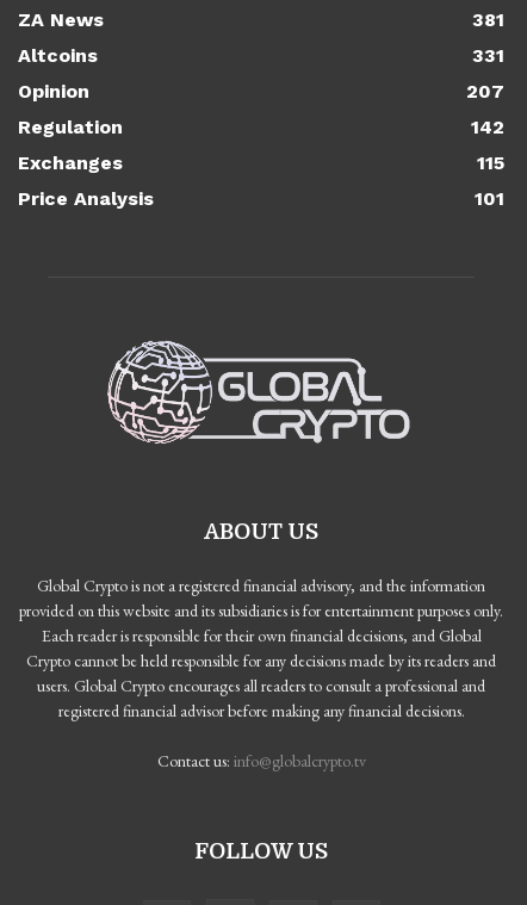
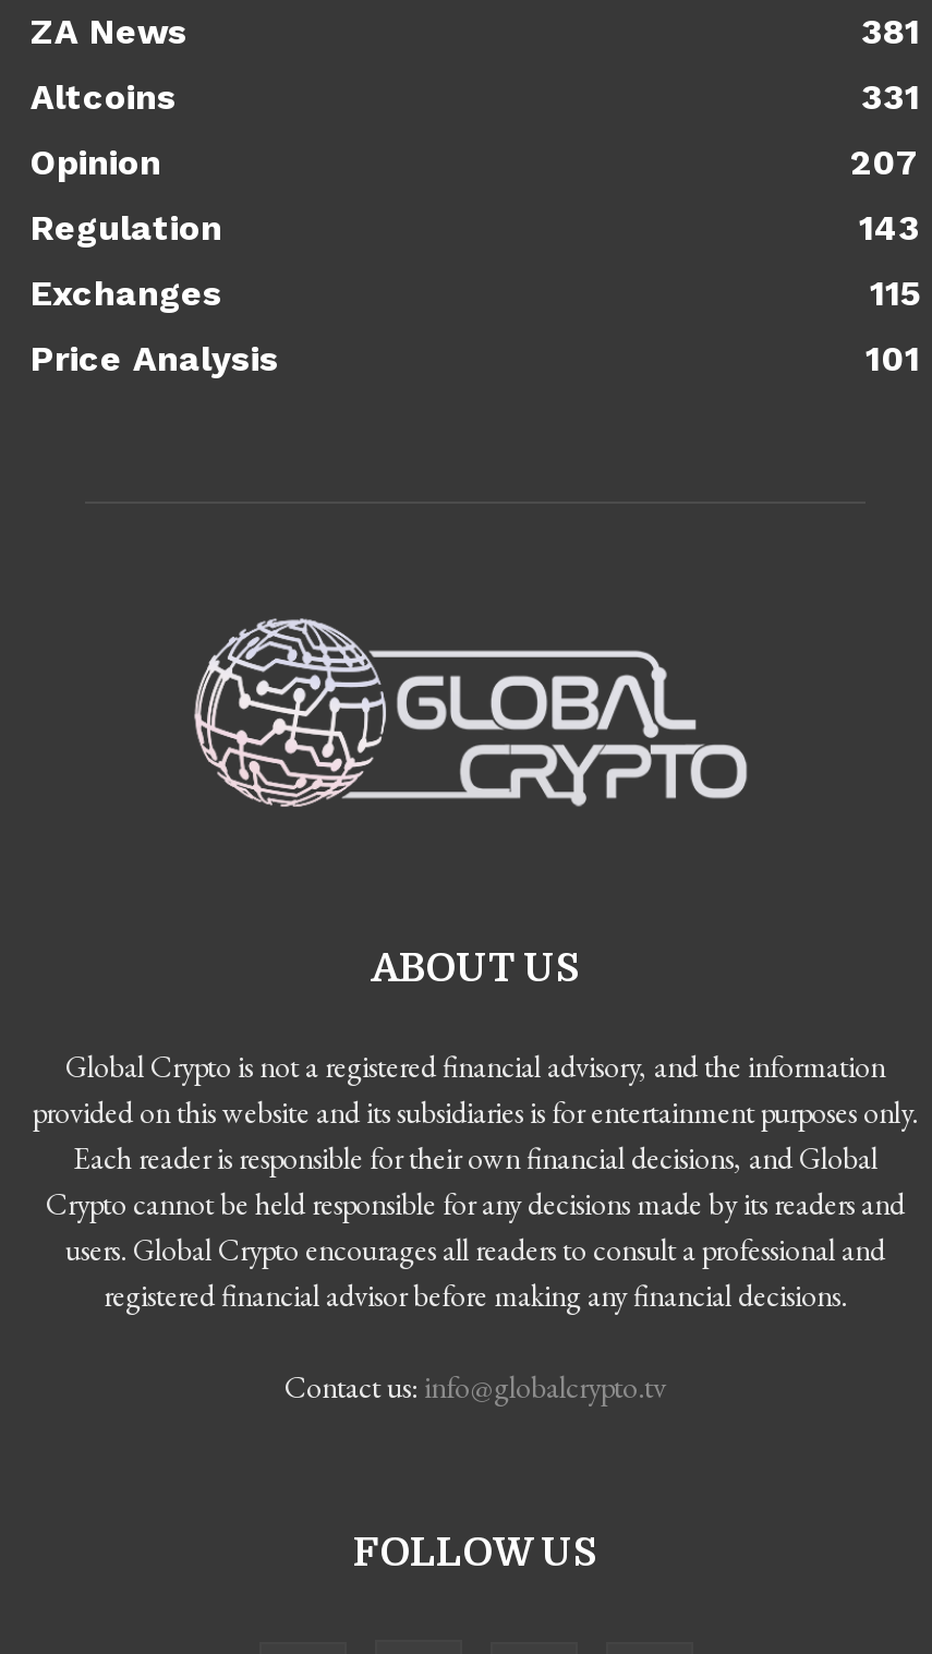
[471,116,504,138] 142 -> [859,207,920,248] 143

